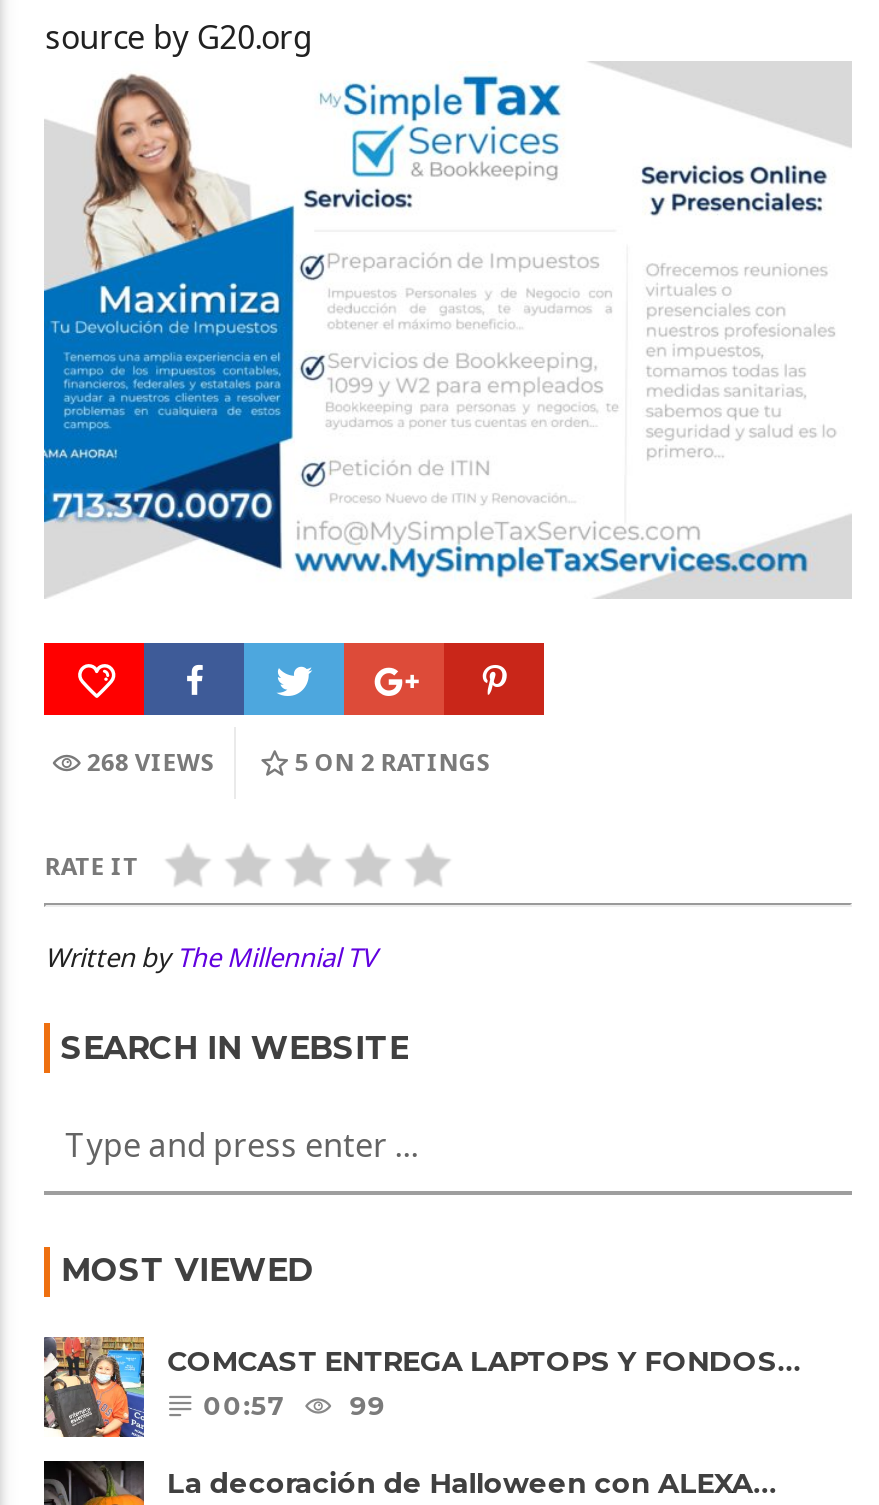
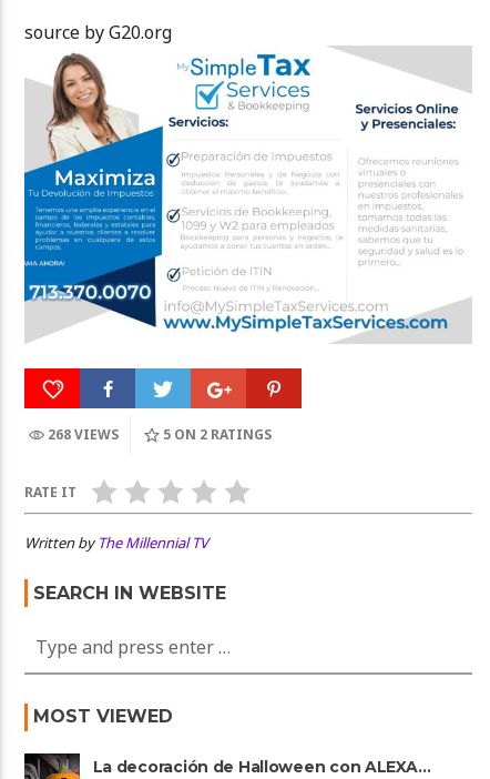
[44,1335,801,1439] [image] | COMCAST ENTREGA LAPTOPS Y FONDOS… | 00:57 | 99 -> none

